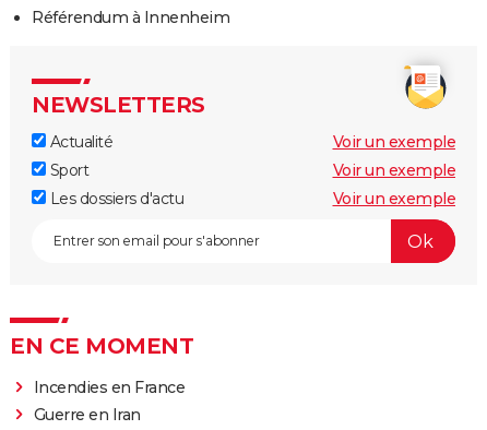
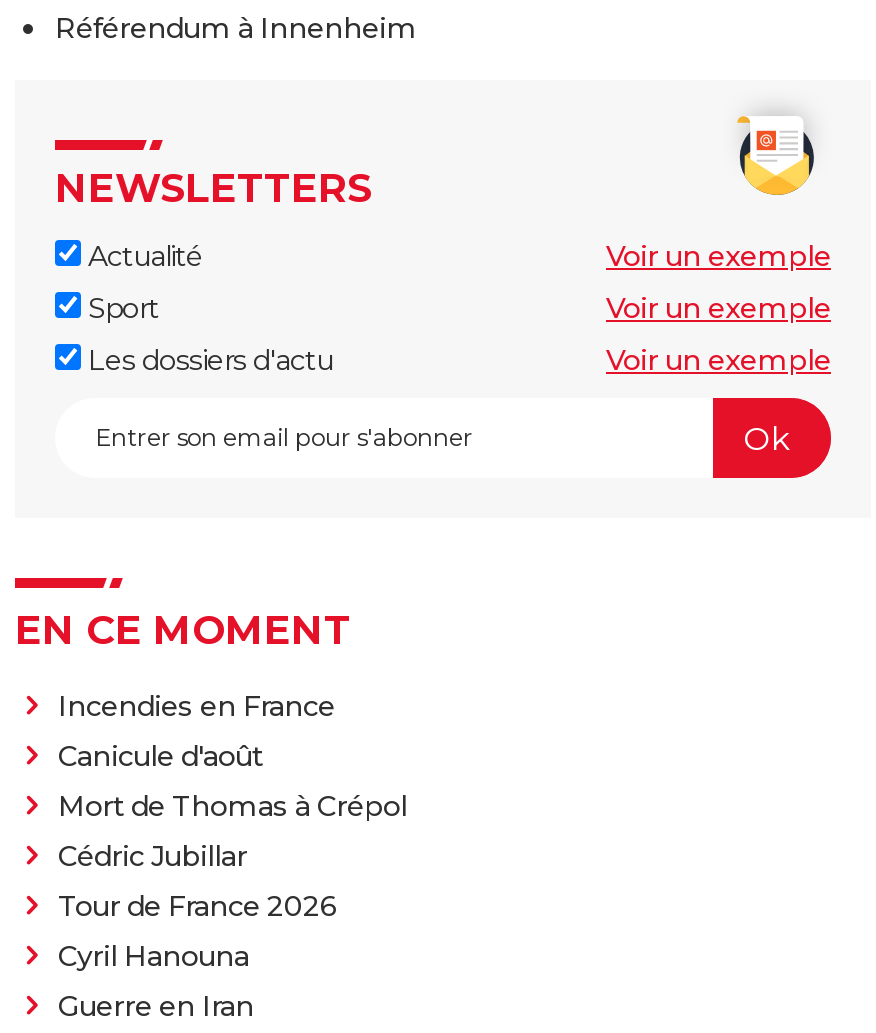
none -> [58,738,407,974] Canicule d'août | Mort de Thomas à Crépol | Cédric Jubillar | Tour de France 2026 | Cyril Hanouna

